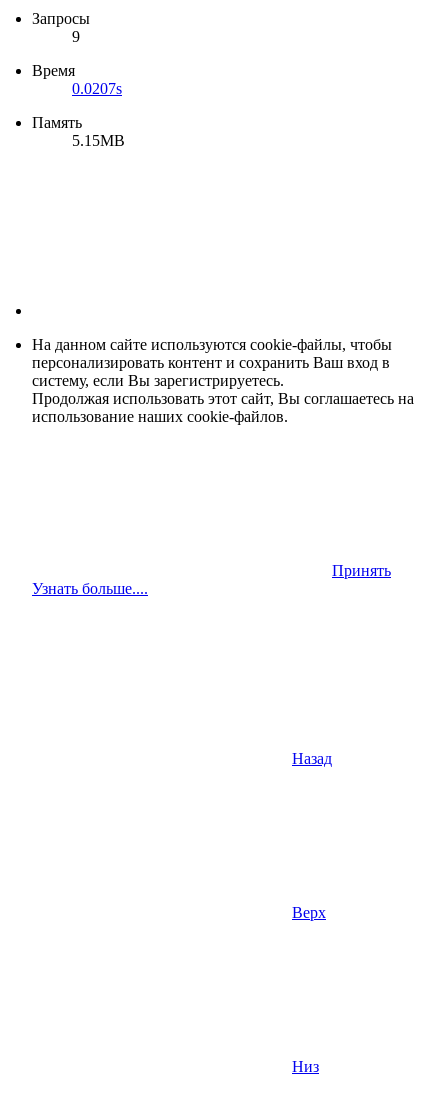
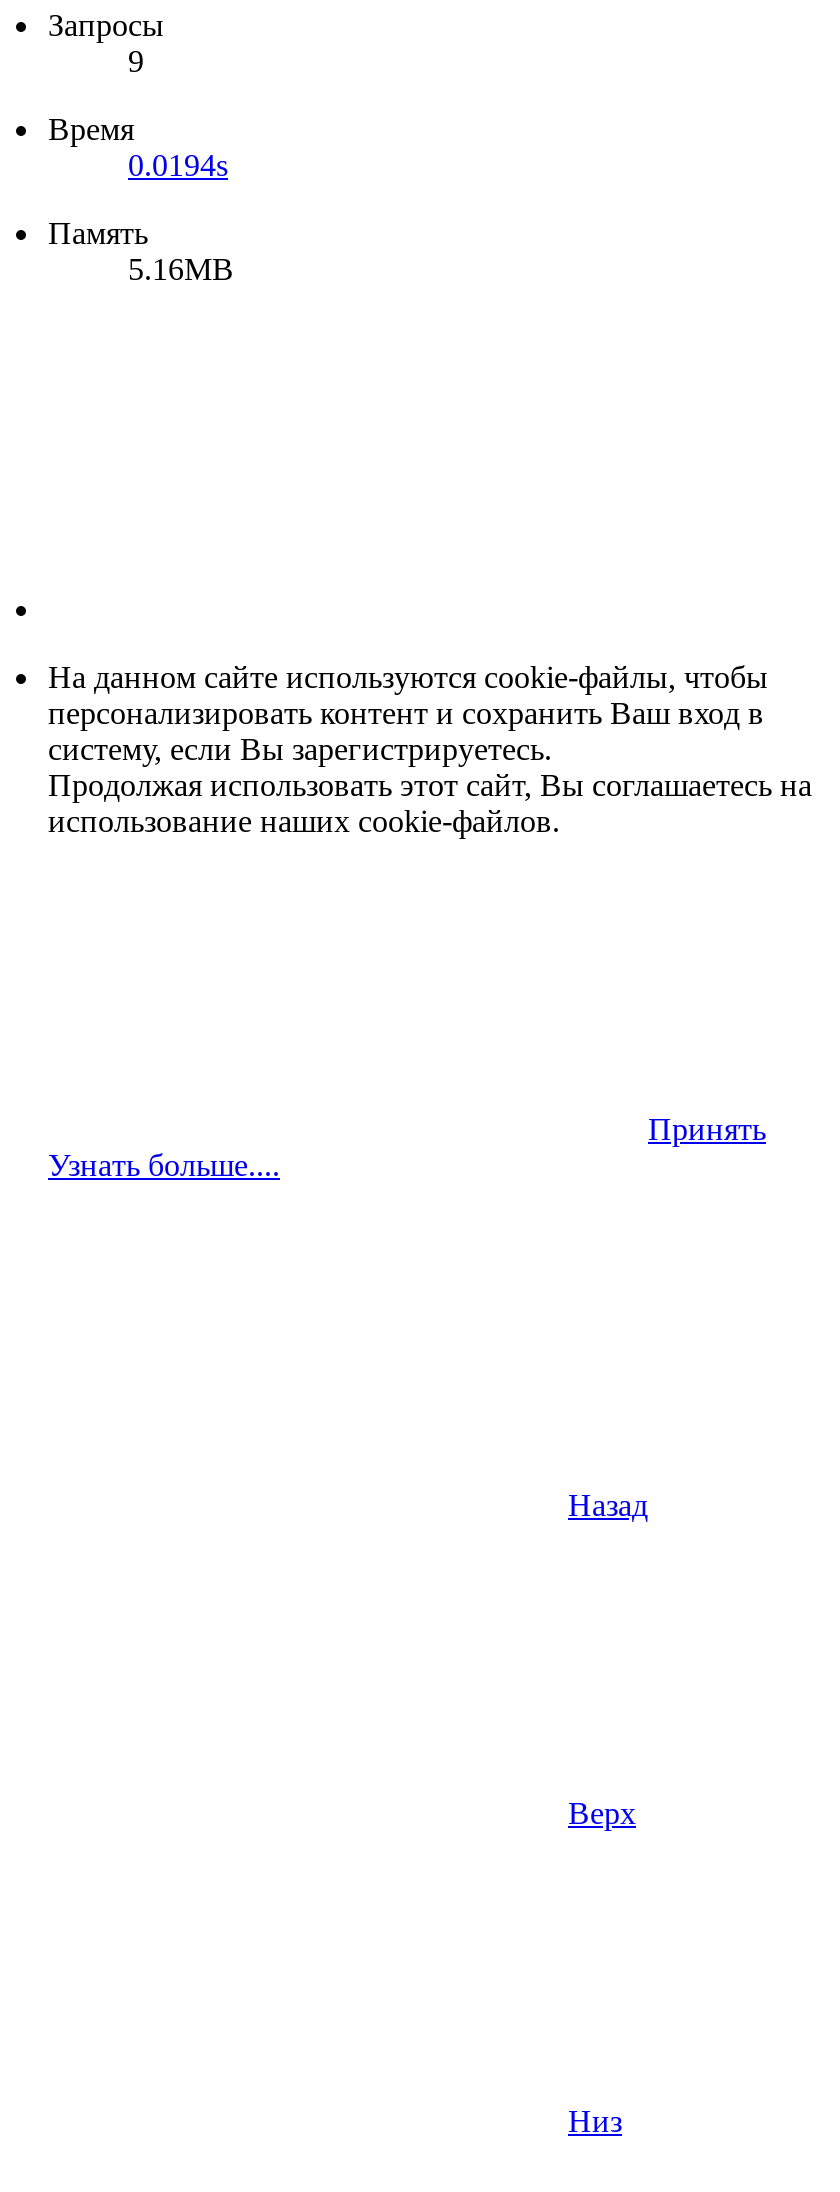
[72,80,122,97] 0.0207s -> [128,149,228,183] 0.0194s
[72,132,125,149] 5.15MB -> [128,253,234,287] 5.16MB

